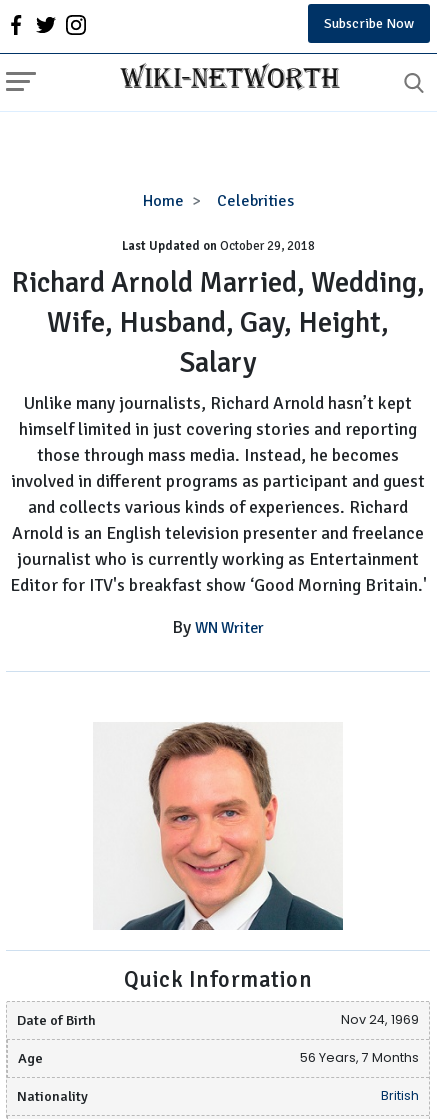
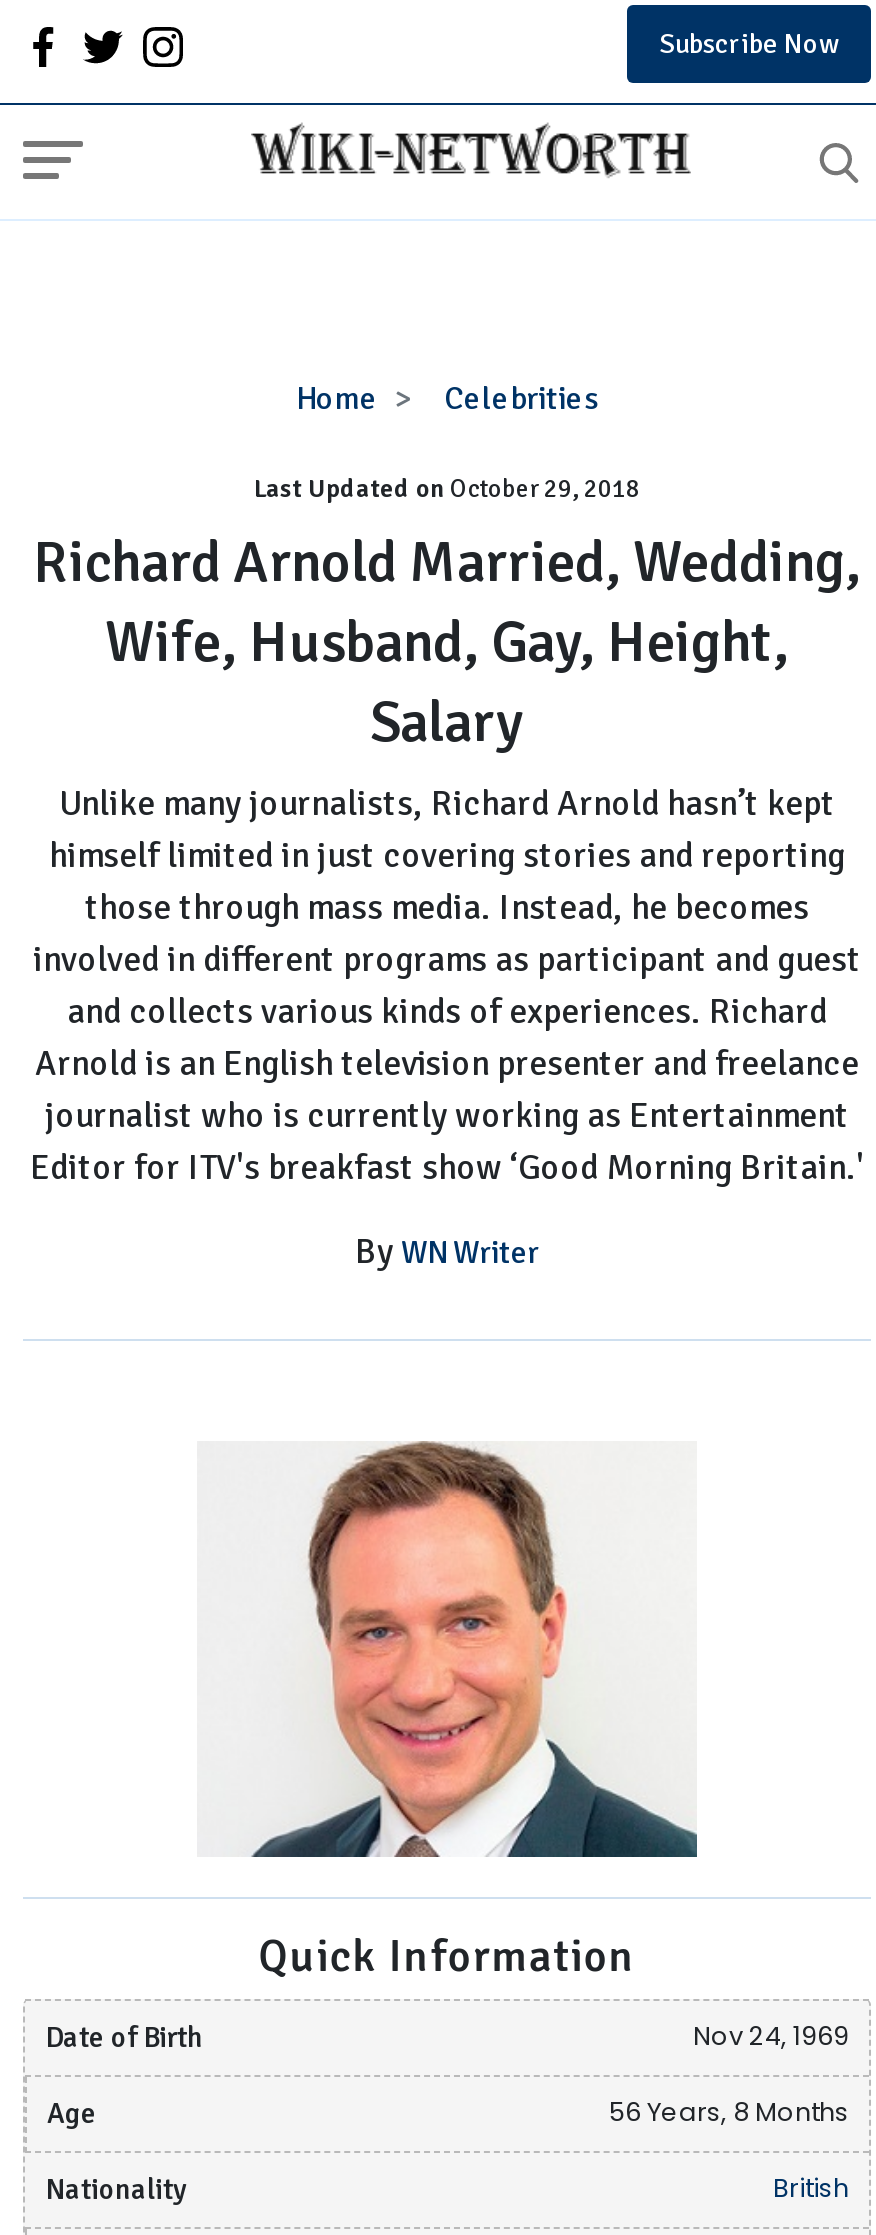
[300,1049,419,1066] 56 Years, 7 Months -> [609,2096,849,2130] 56 Years, 8 Months

